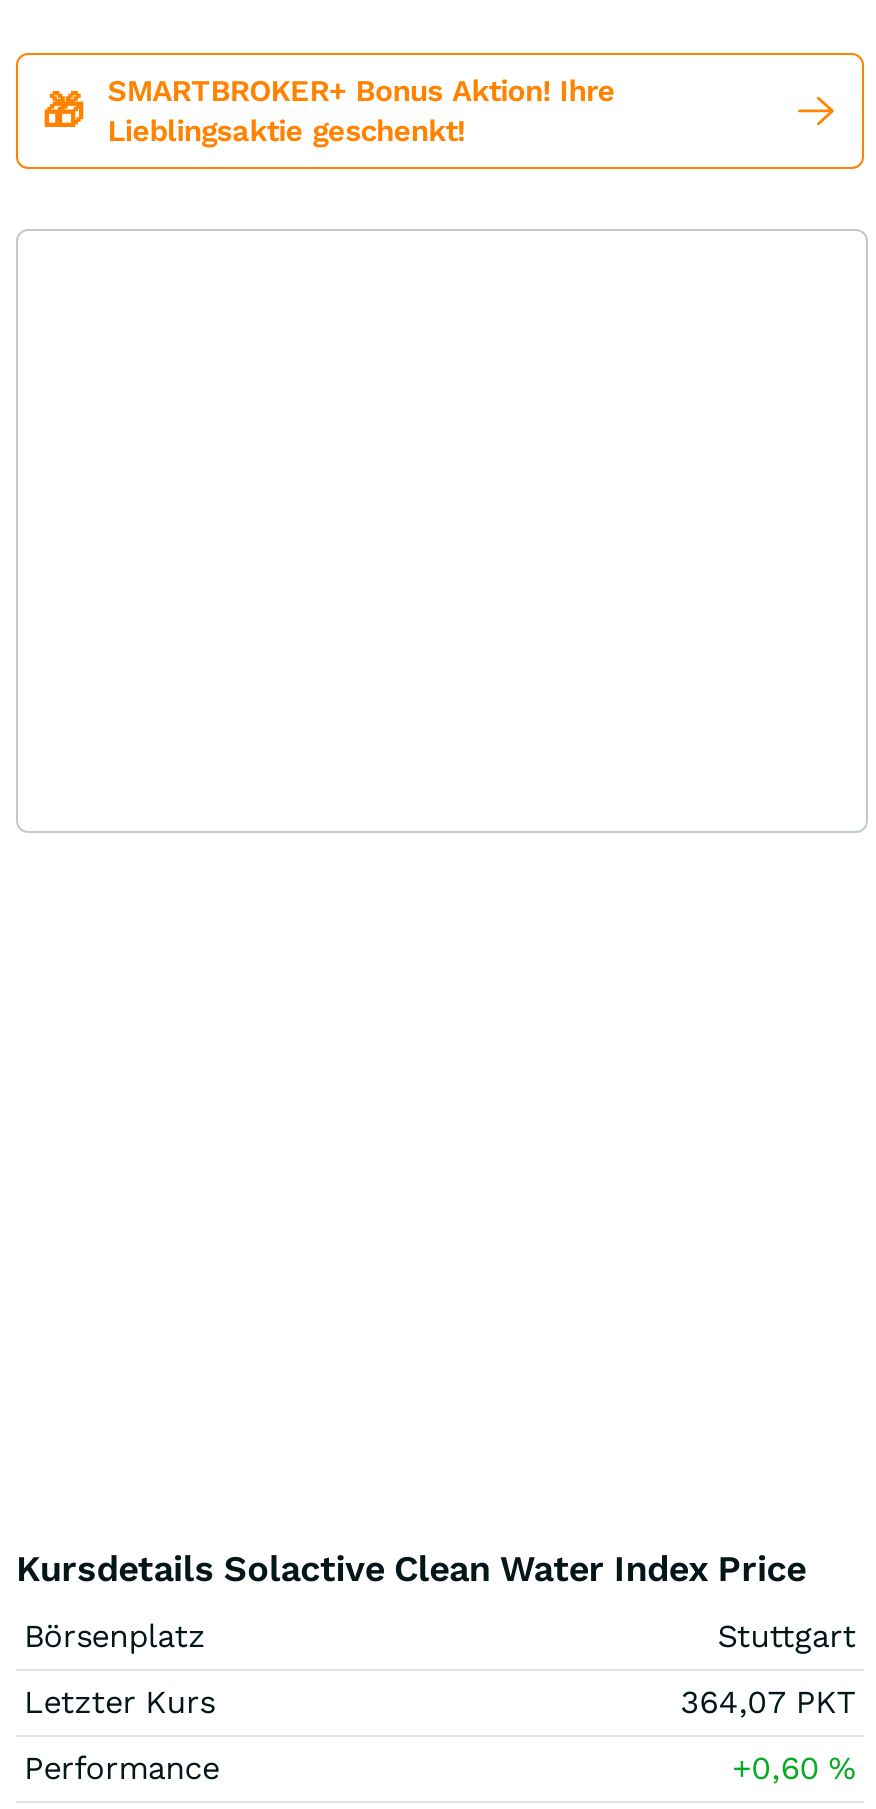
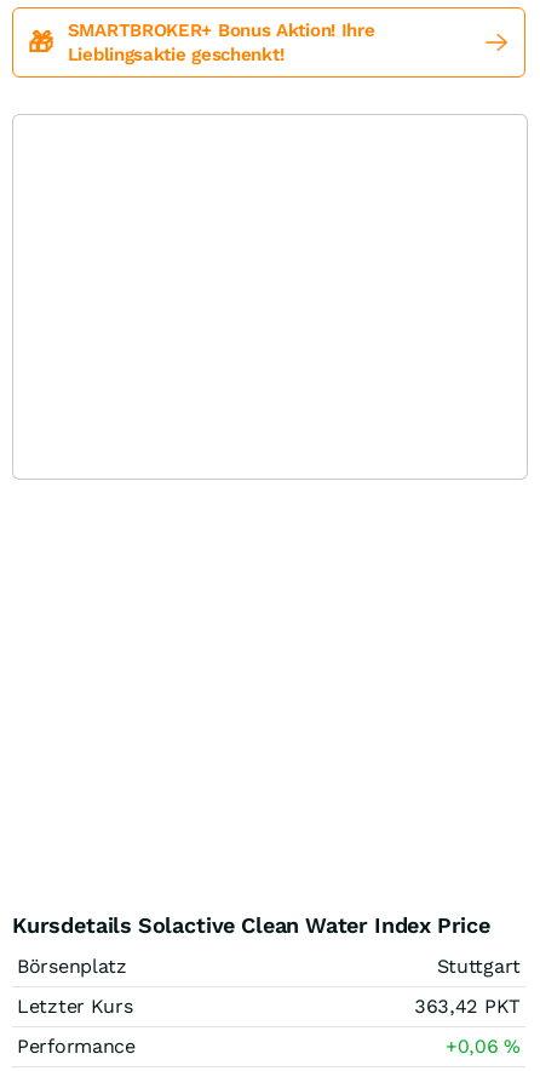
[680,1683,856,1721] 364,07 PKT -> [414,995,521,1018] 363,42 PKT
[732,1749,856,1787] +0,60% -> [446,1035,521,1058] +0,06%

